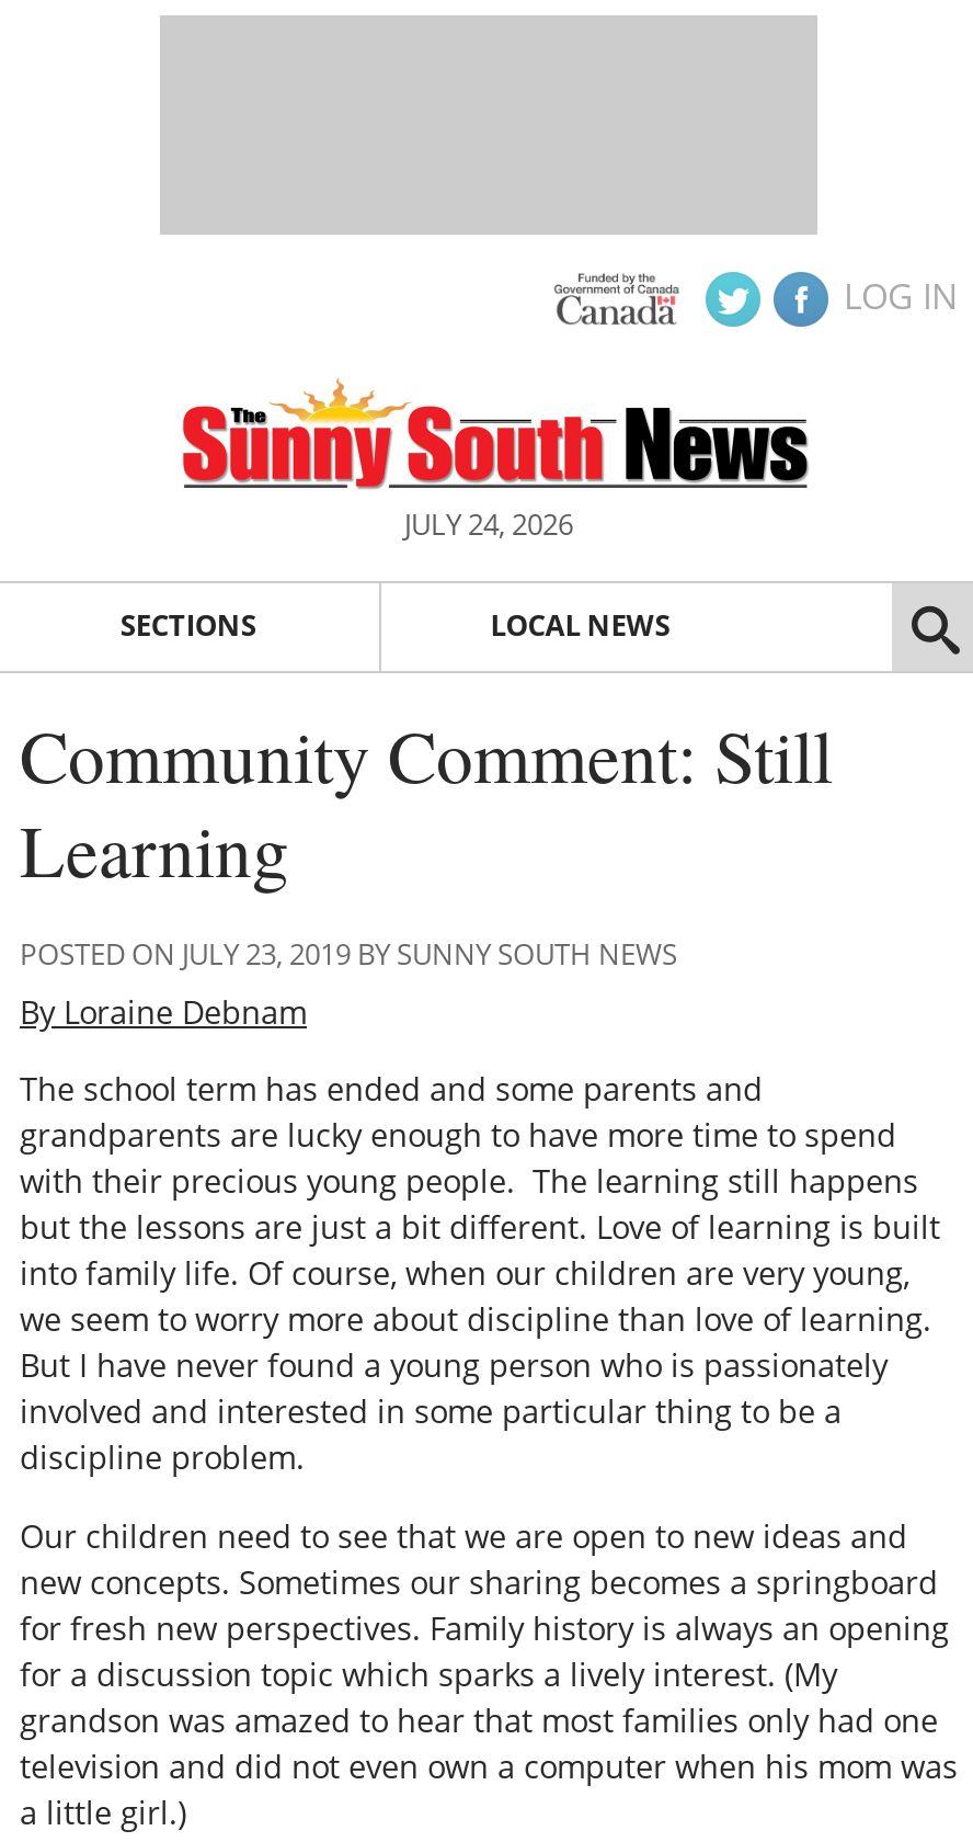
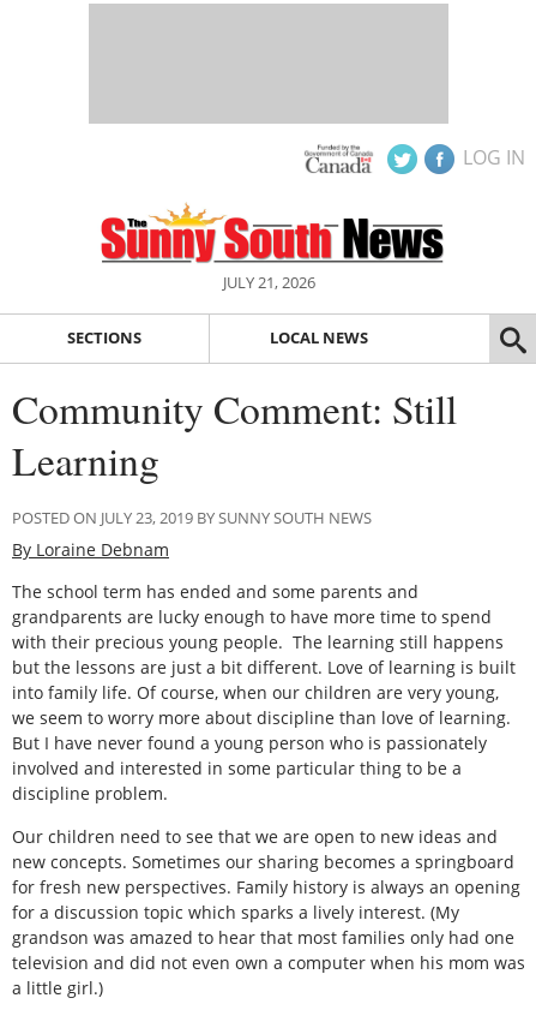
[404,504,573,544] JULY 24, 2026 -> [222,271,315,293] JULY 21, 2026

